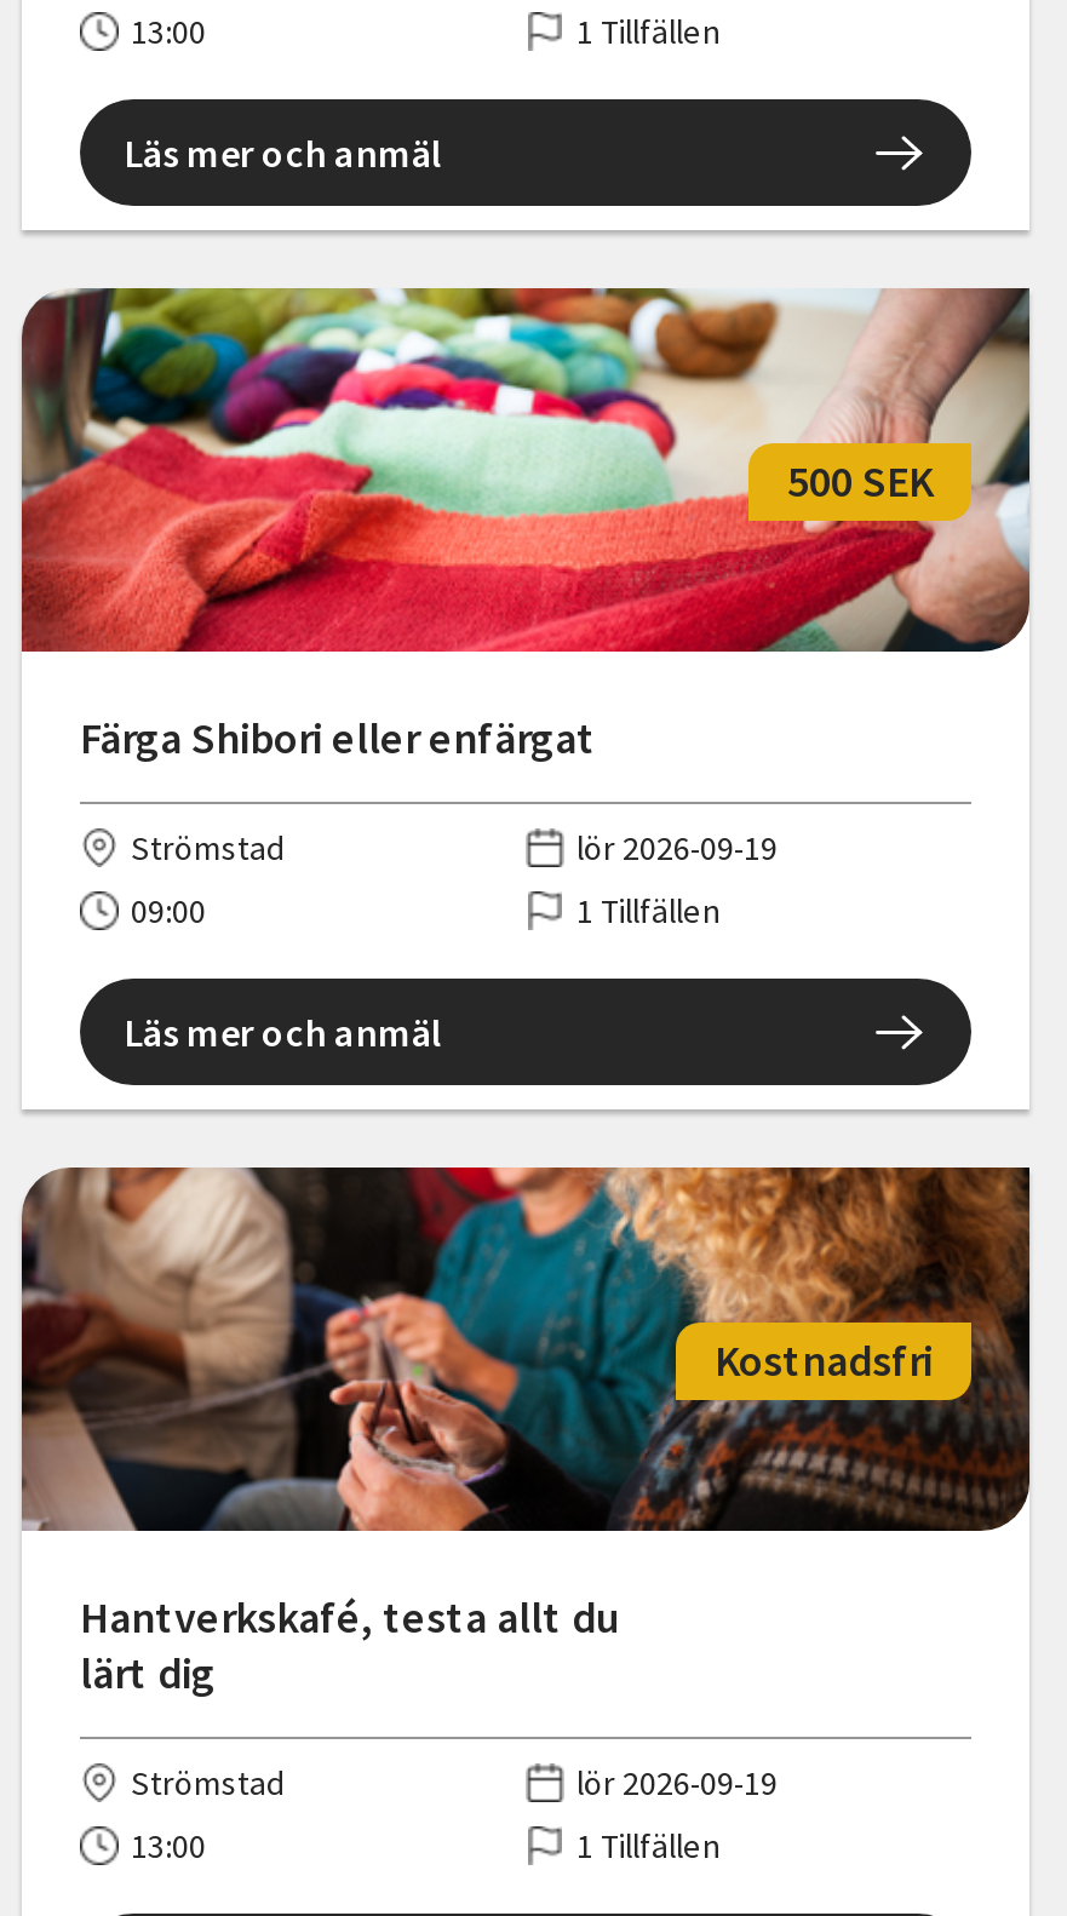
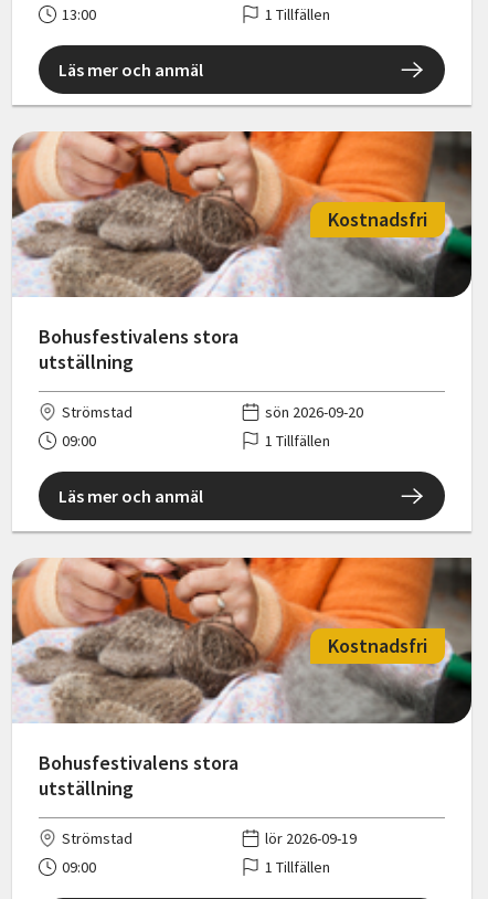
[19,286,1032,654] [image] | 500 SEK -> [11,130,473,298] [image] | Kostnadsfri
[80,709,596,765] Färga Shibori eller enfärgat -> [39,323,238,374] Bohusfestivalens stora | utställning
[576,826,778,869] lör 2026-09-19 -> [265,402,363,422] sön 2026-09-20
[19,1165,1029,1700] [image] | Hantverkskafé, testa allt du | lärt dig -> [11,557,473,800] [image] | Bohusfestivalens stora | utställning
[131,1823,206,1867] 13:00 -> [62,857,96,877] 09:00

